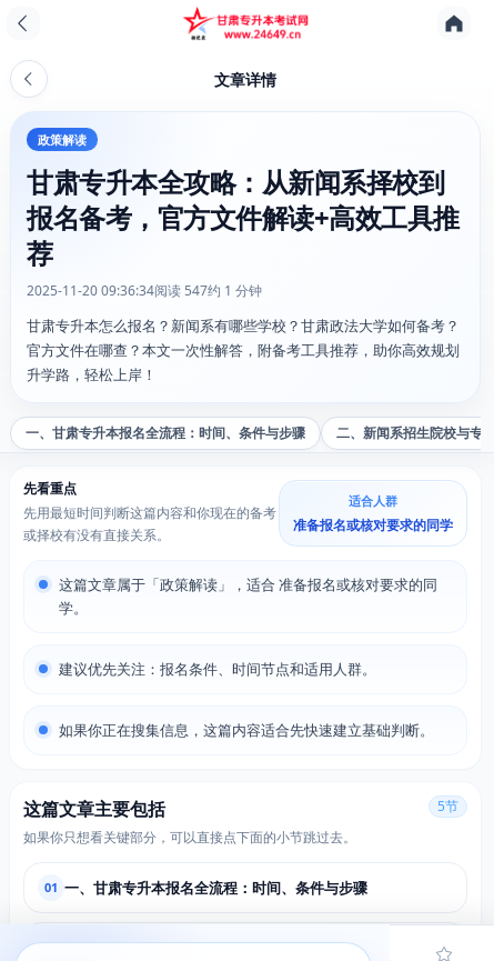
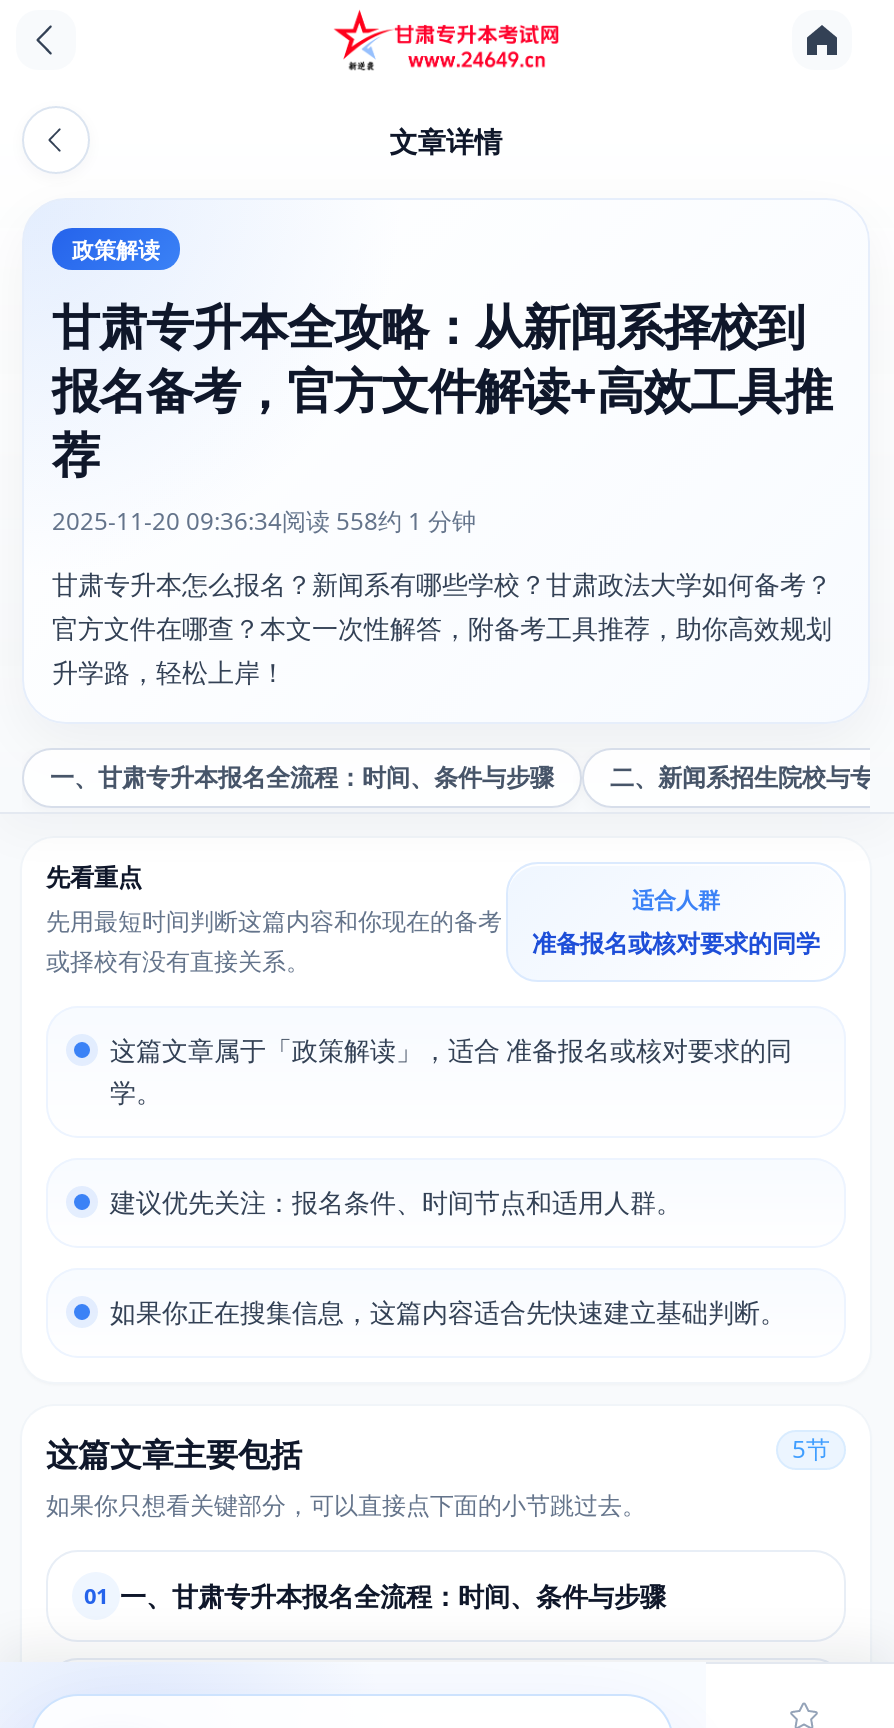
[27,281,262,300] 2025-11-20 09:36:34阅读 547约 1 分钟 -> [52,504,476,538] 2025-11-20 09:36:34阅读 558约 1 分钟

